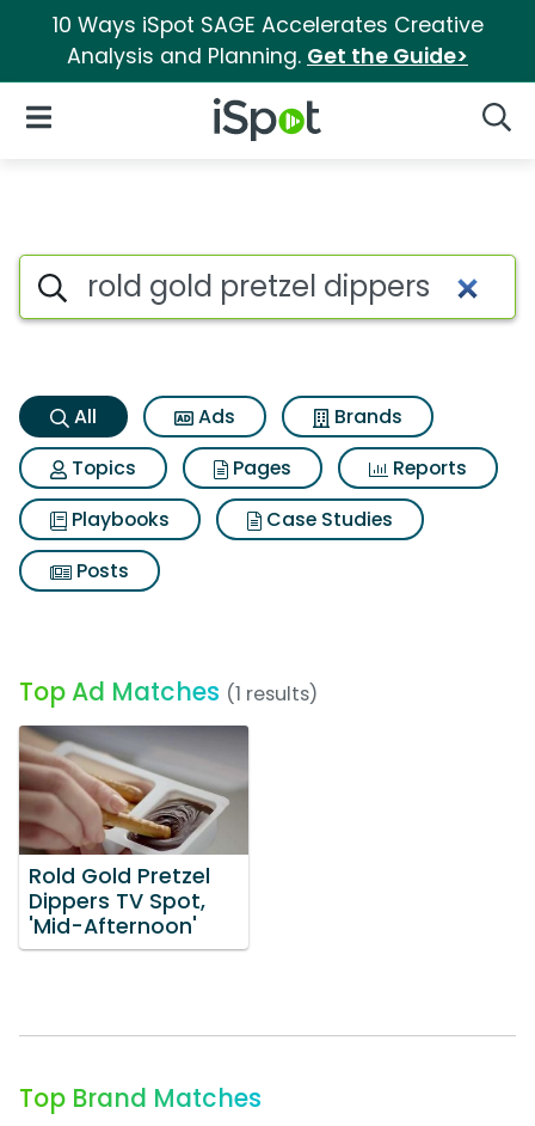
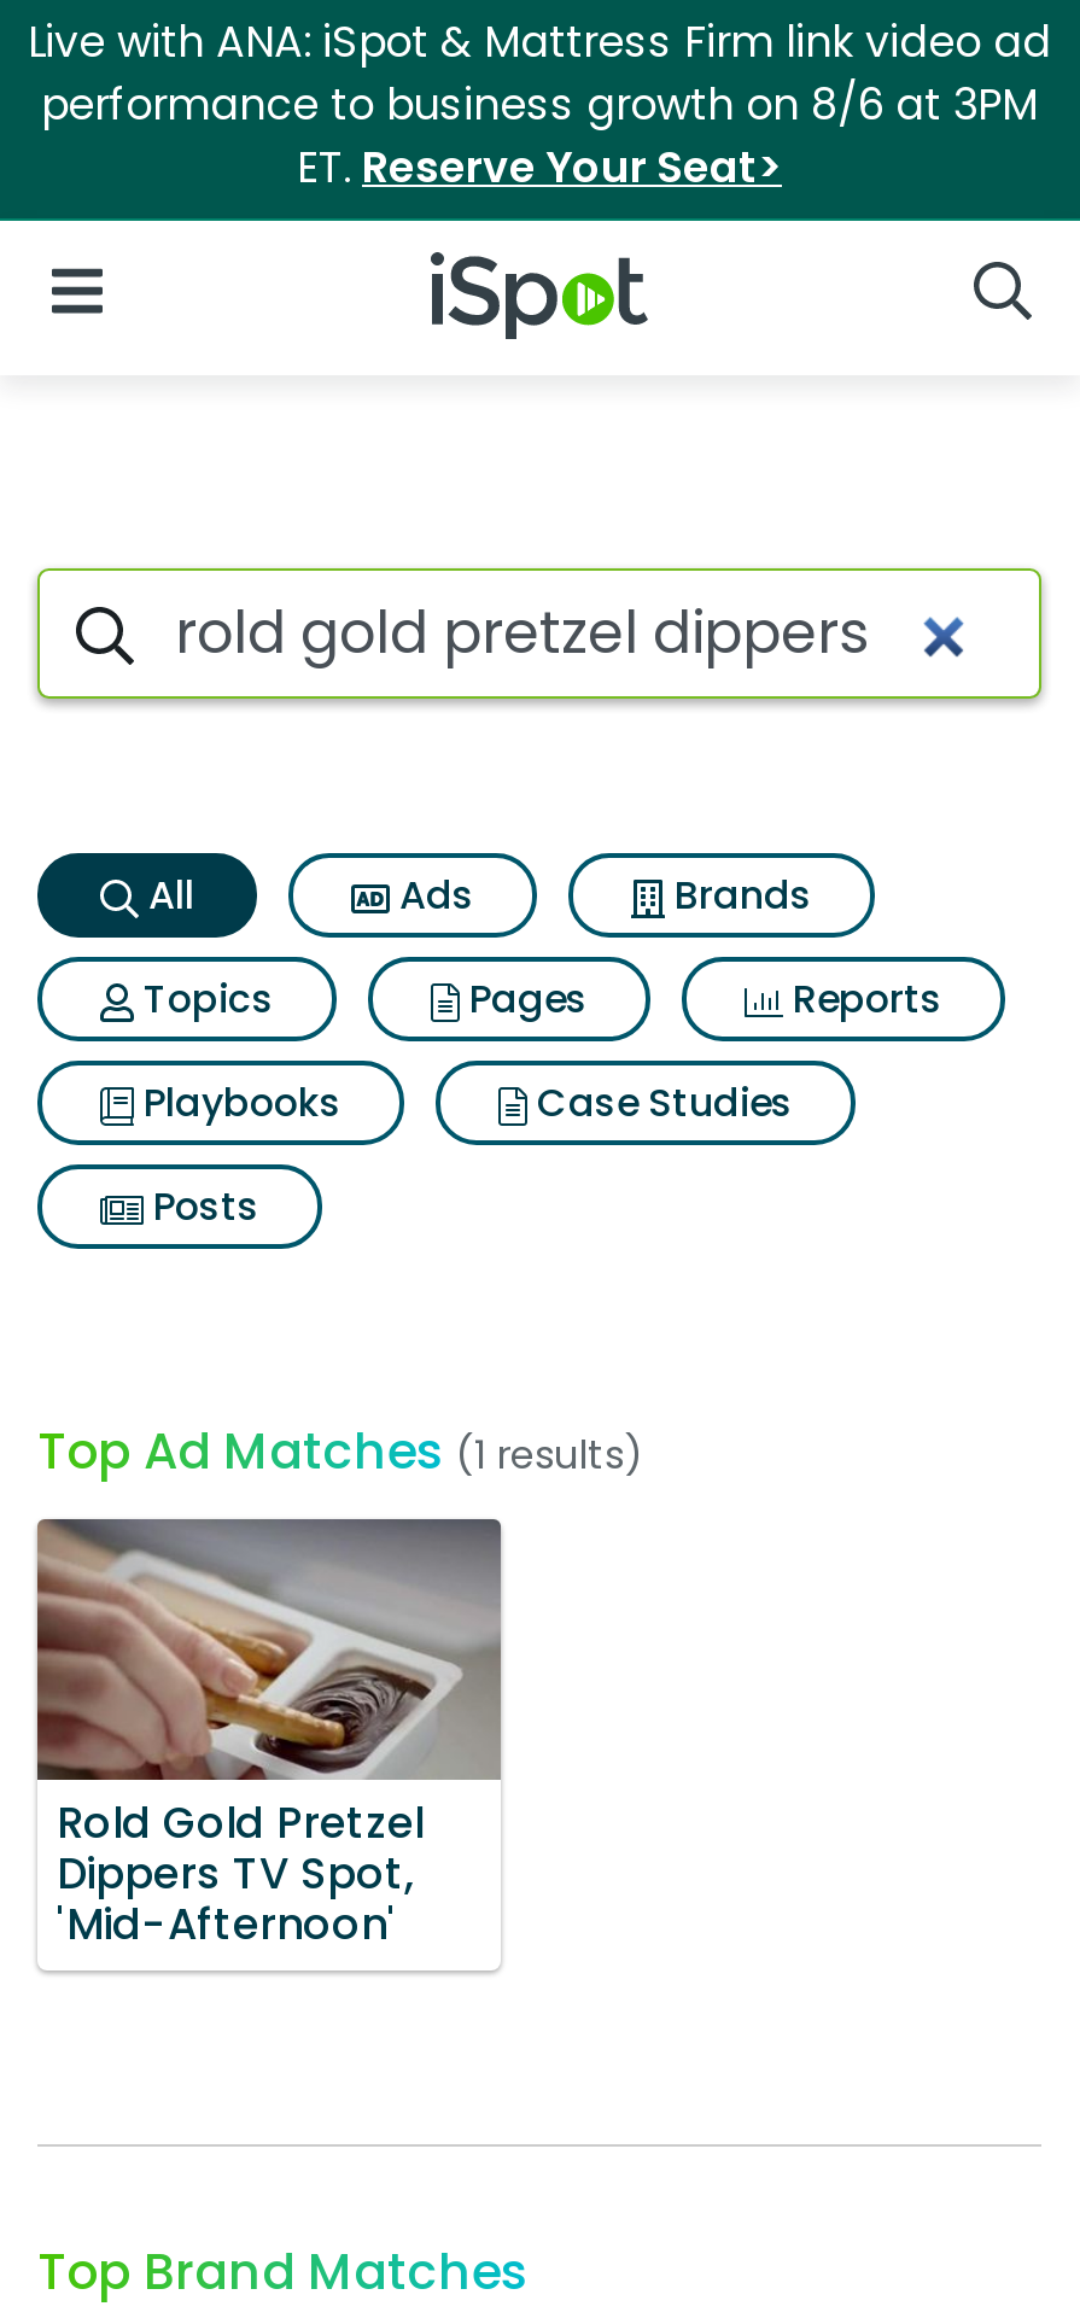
[52,11,483,71] 10 Ways iSpot SAGE Accelerates Creative | Analysis and Planning. Get the Guide> -> [28,13,1051,197] Live with ANA: iSpot & Mattress Firm link video ad | performance to business growth on 8/6 at 3PM | ET. Reserve Your Seat>

